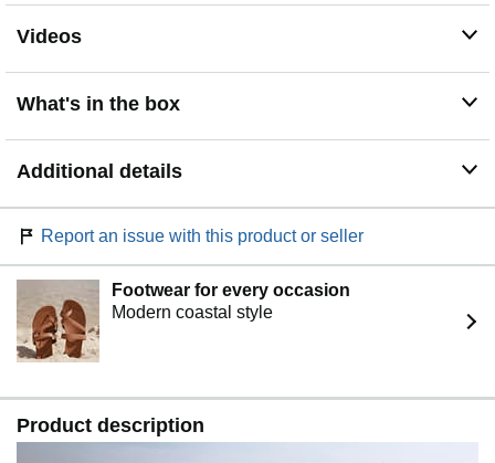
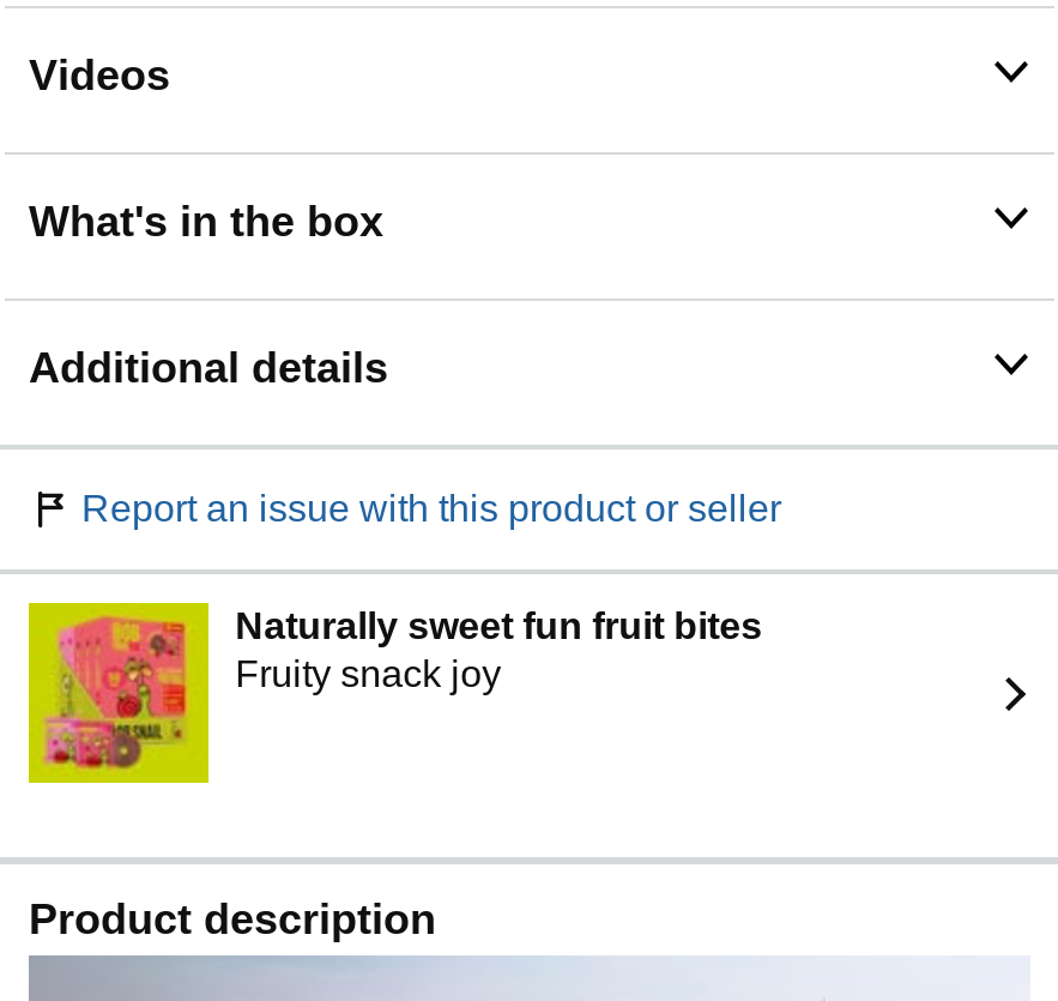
[15,278,350,362] [image] | Footwear for every occasion | Modern coastal style -> [26,601,763,785] [image] | Naturally sweet fun fruit bites | Fruity snack joy

